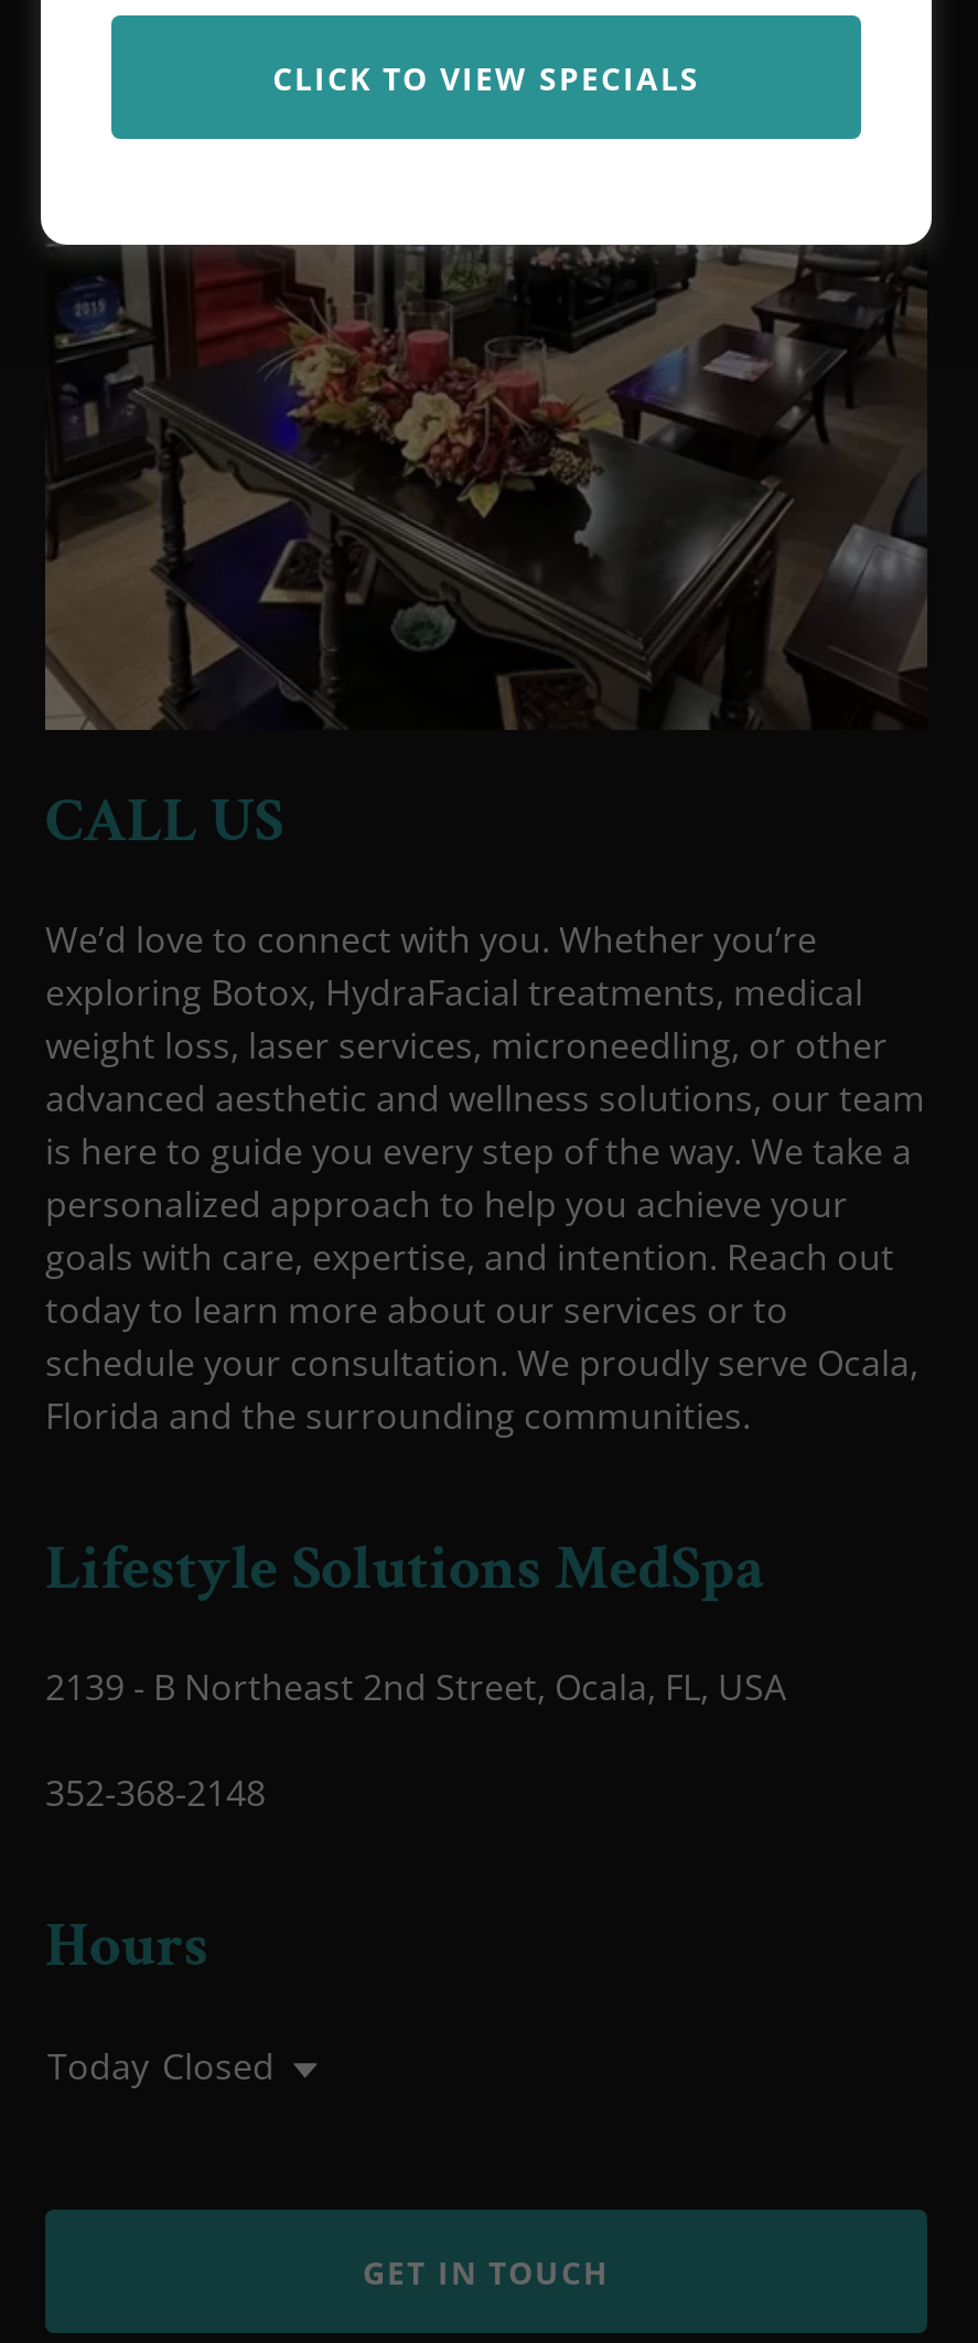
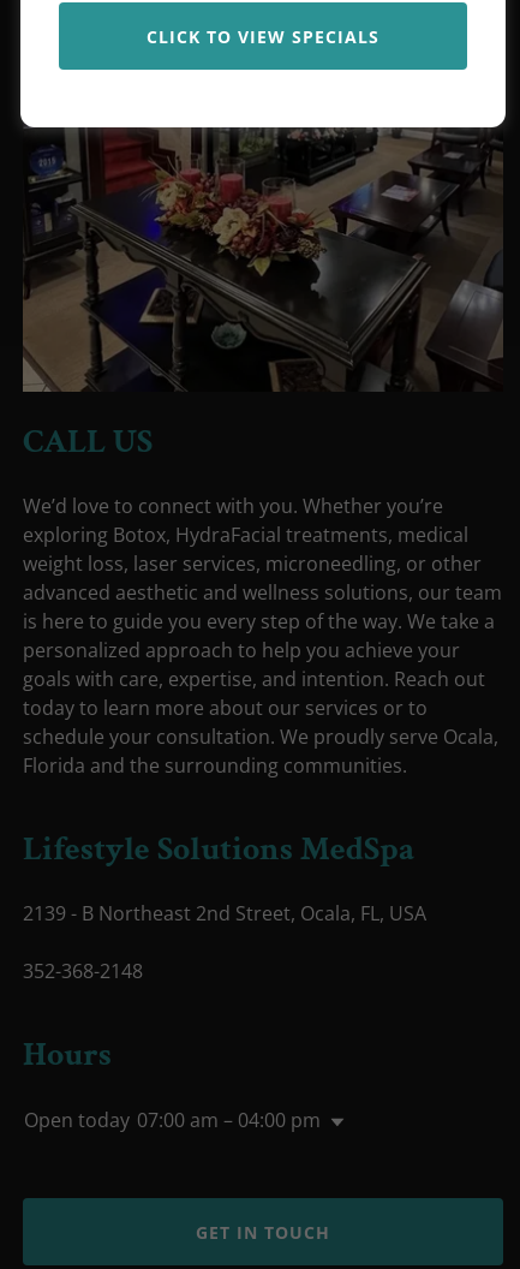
[47,2042,275,2091] Today Closed -> [24,1107,321,1133] Open today 07:00 am – 04:00 pm

